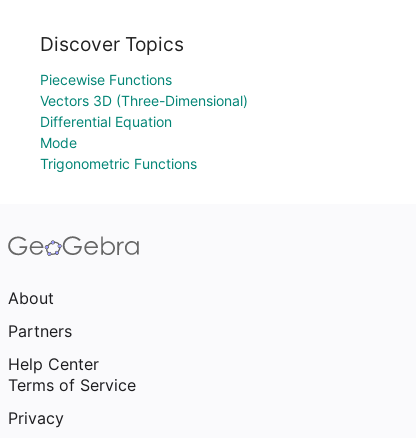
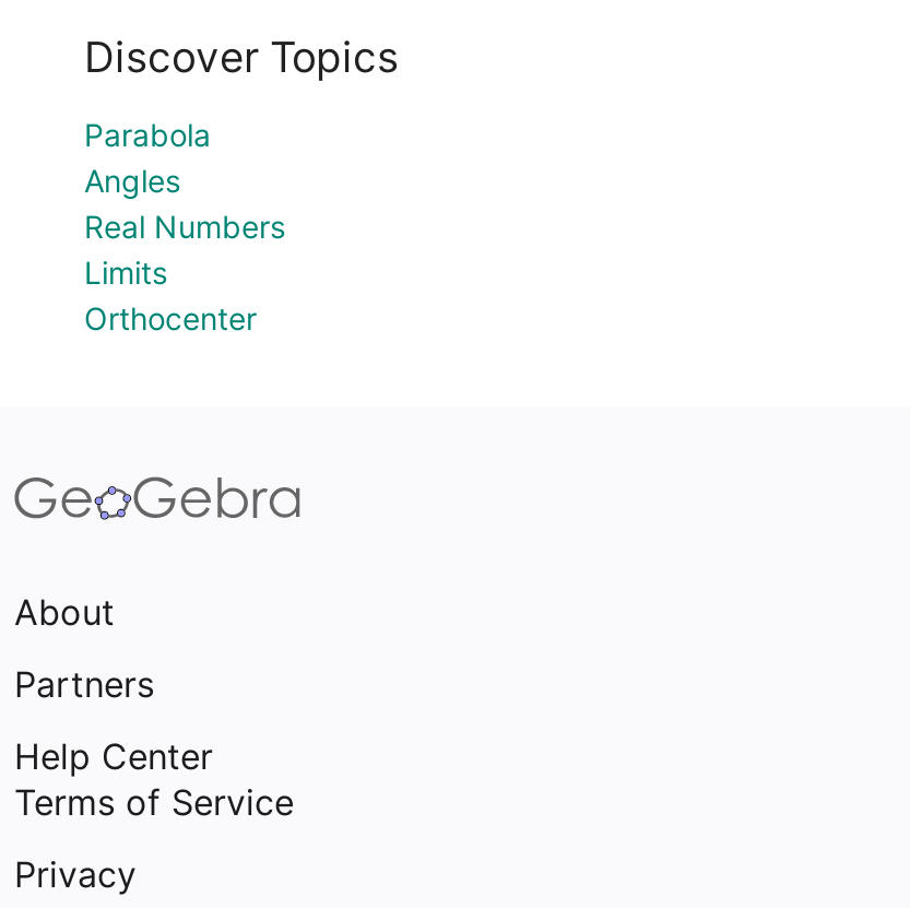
[40,71,248,172] Piecewise Functions | Vectors 3D (Three-Dimensional) | Differential Equation | Mode | Trigonometric Functions -> [84,116,285,337] Parabola | Angles | Real Numbers | Limits | Orthocenter

